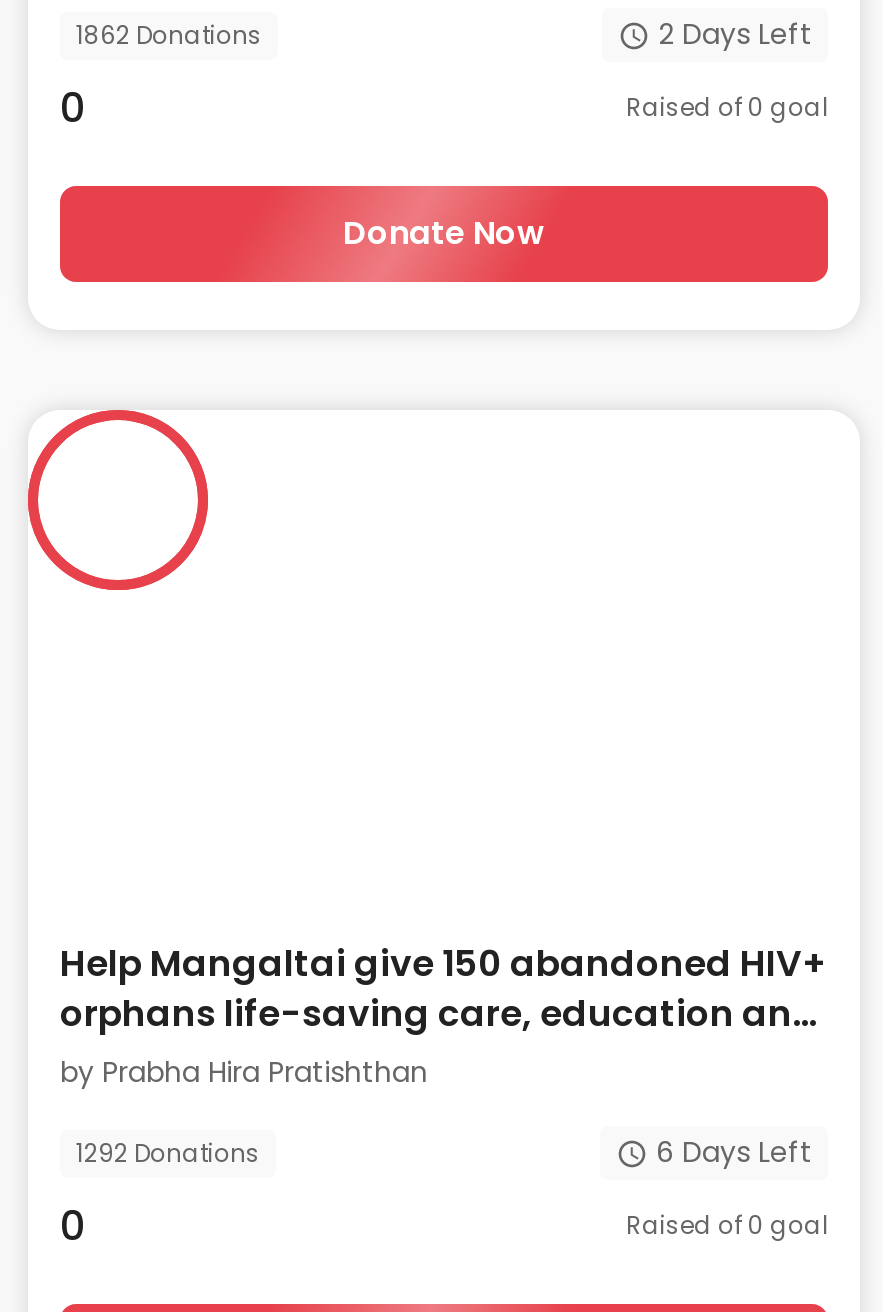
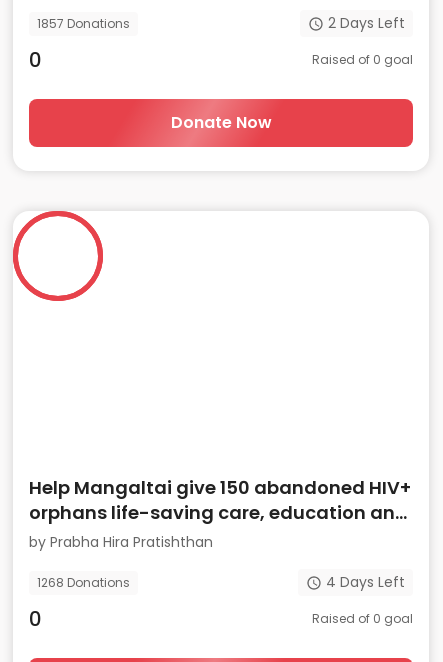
[76,17,262,51] 1862 Donations -> [37,14,130,31] 1857 Donations
[76,1135,260,1169] 1292 Donations -> [37,573,130,590] 1268 Donations
[656,1132,812,1172] 6 Days Left -> [326,572,405,592] 4 Days Left

